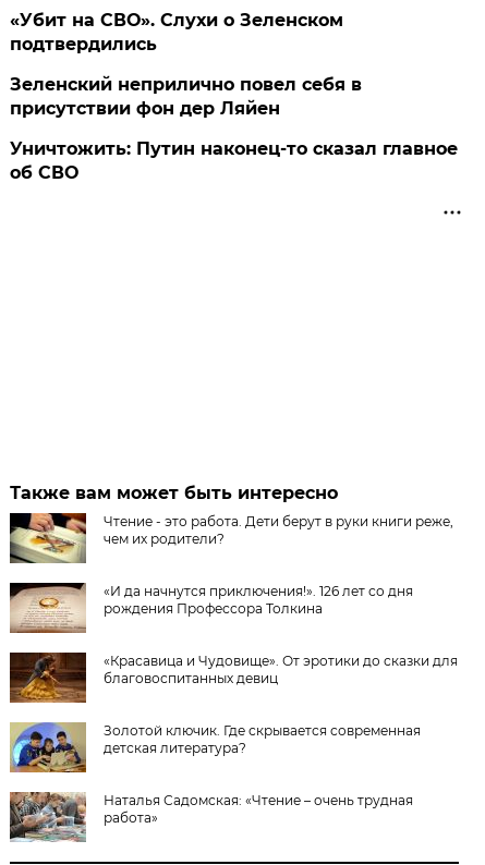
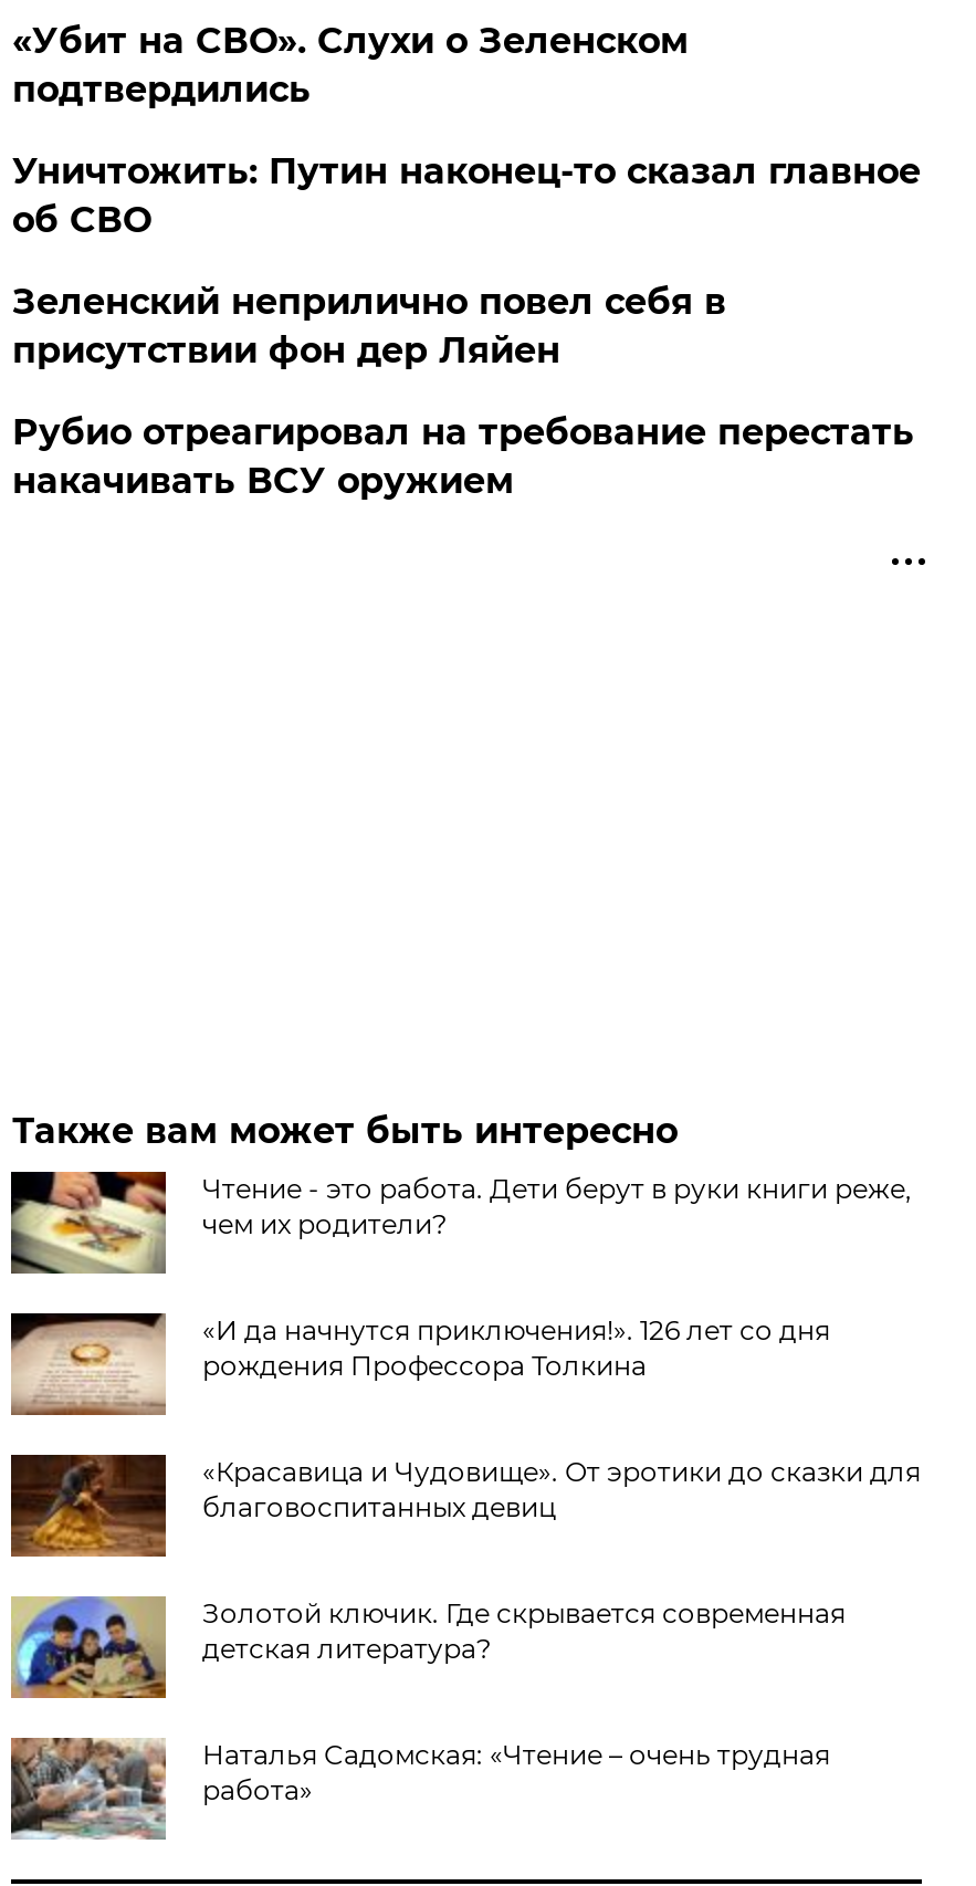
none -> [12,411,914,502] Рубио отреагировал на требование перестать | накачивать ВСУ оружием
moved [10,138,458,183] -> [12,150,921,241]: Уничтожить: Путин наконец-то сказал главное | об СВО

